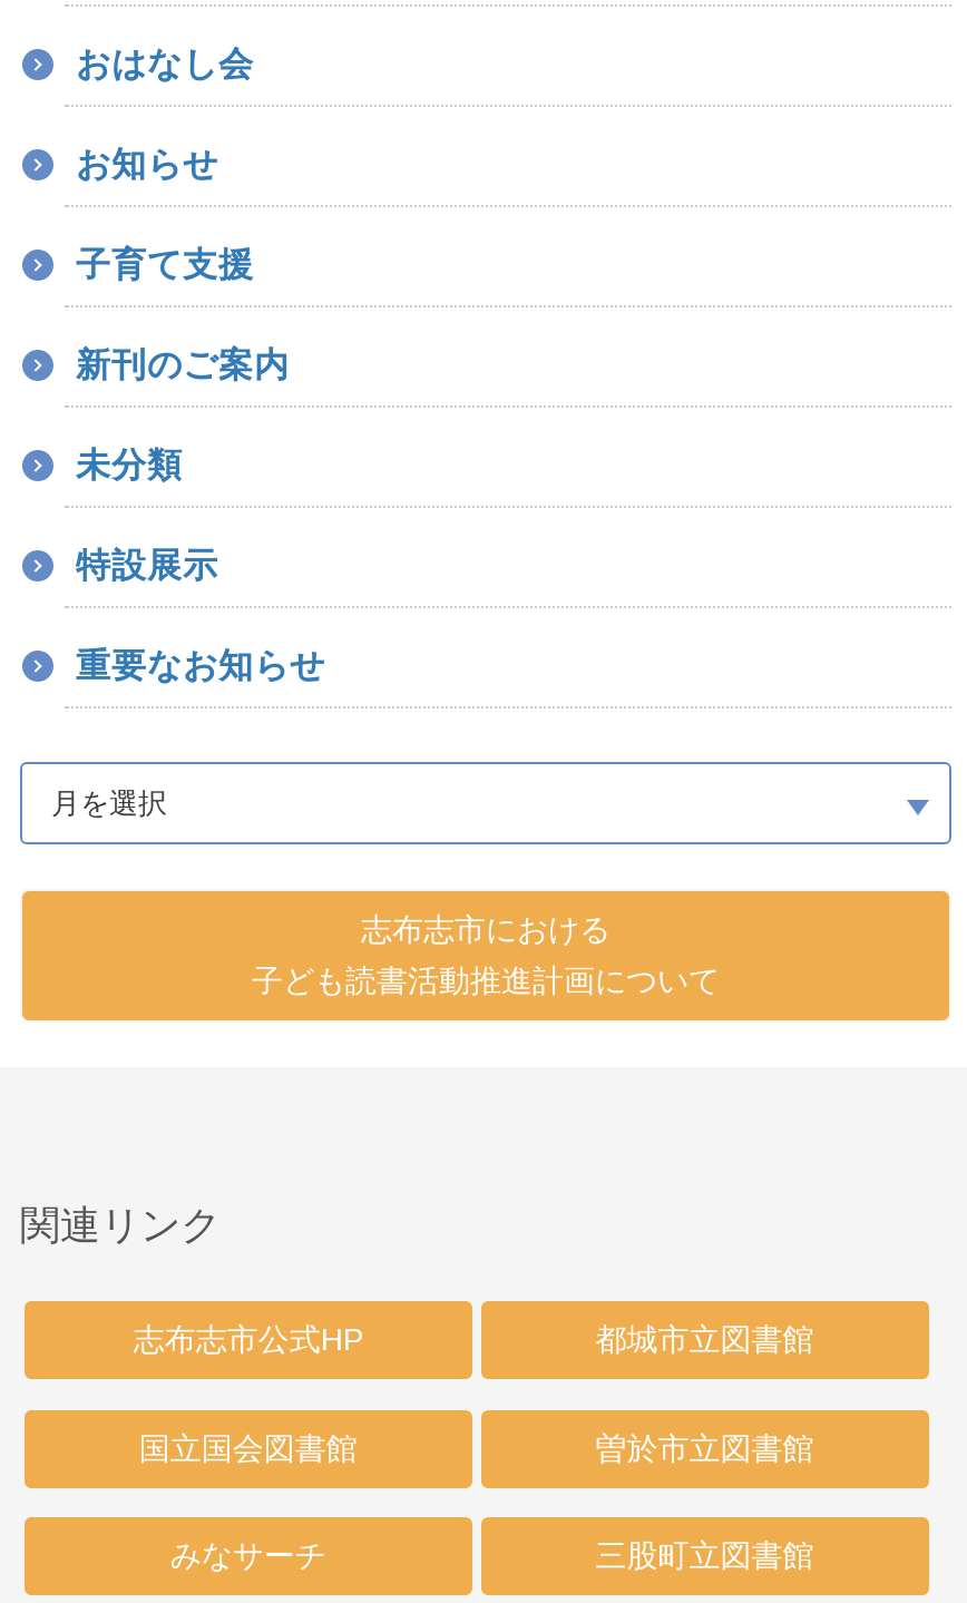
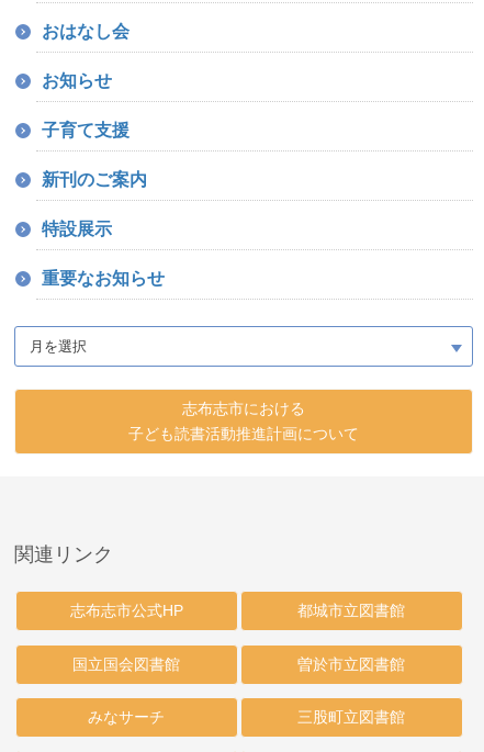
[76,446,183,483] 未分類 -> none

